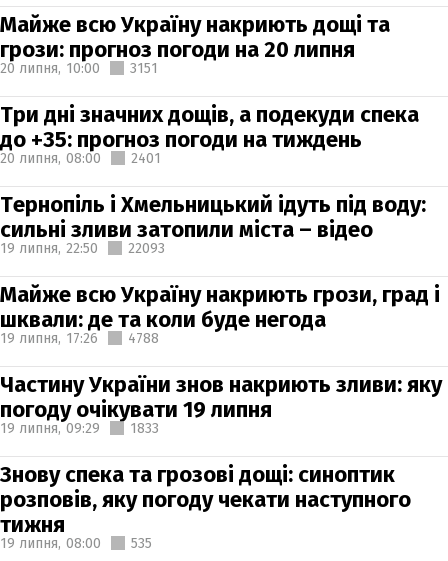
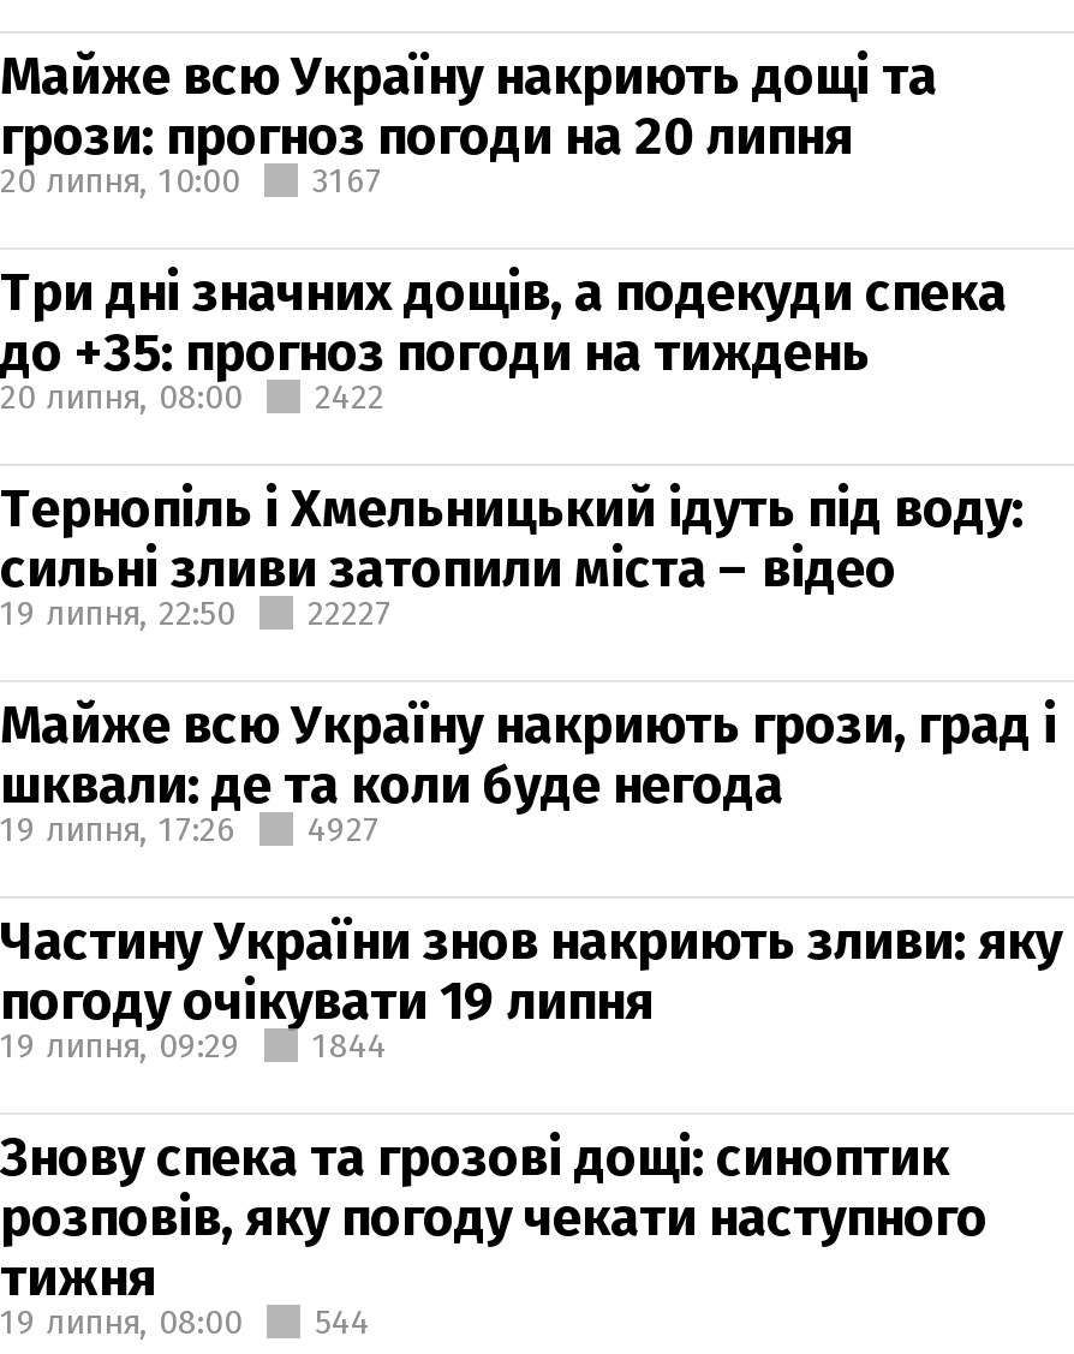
[0,59,158,76] 20 липня, 10:00 3151 -> [0,160,382,201] 20 липня, 10:00 3167
[0,149,161,166] 20 липня, 08:00 2401 -> [0,376,384,417] 20 липня, 08:00 2422
[0,239,165,256] 19 липня, 22:50 22093 -> [0,592,392,633] 19 липня, 22:50 22227
[0,329,159,346] 19 липня, 17:26 4788 -> [0,809,380,849] 19 липня, 17:26 4927
[0,419,159,436] 19 липня, 09:29 1833 -> [0,1025,387,1066] 19 липня, 09:29 1844
[0,534,152,551] 19 липня, 08:00 535 -> [0,1301,370,1342] 19 липня, 08:00 544

